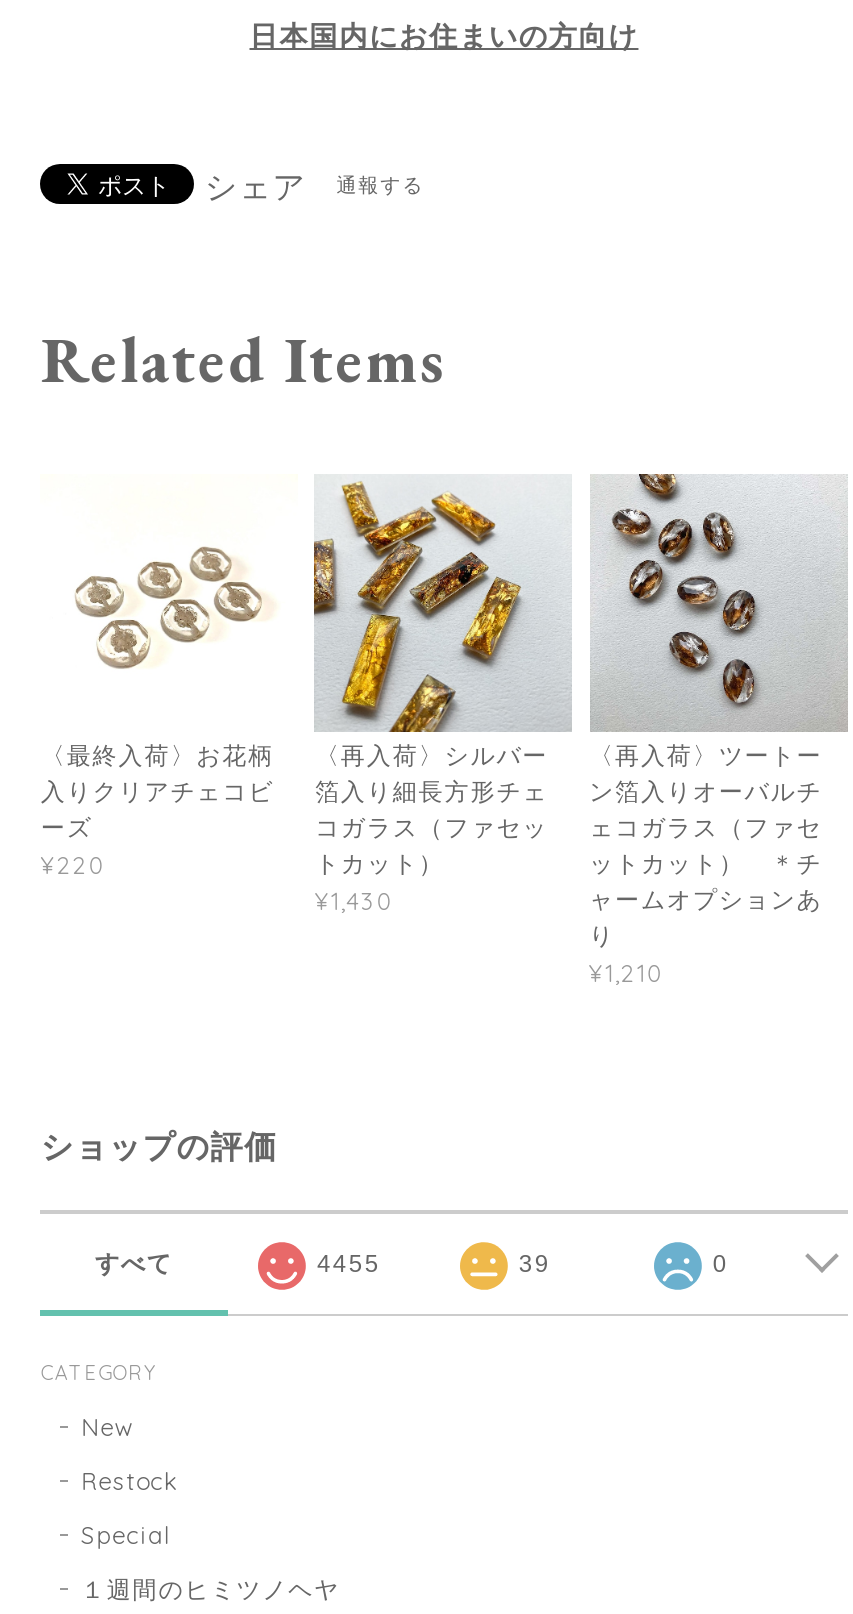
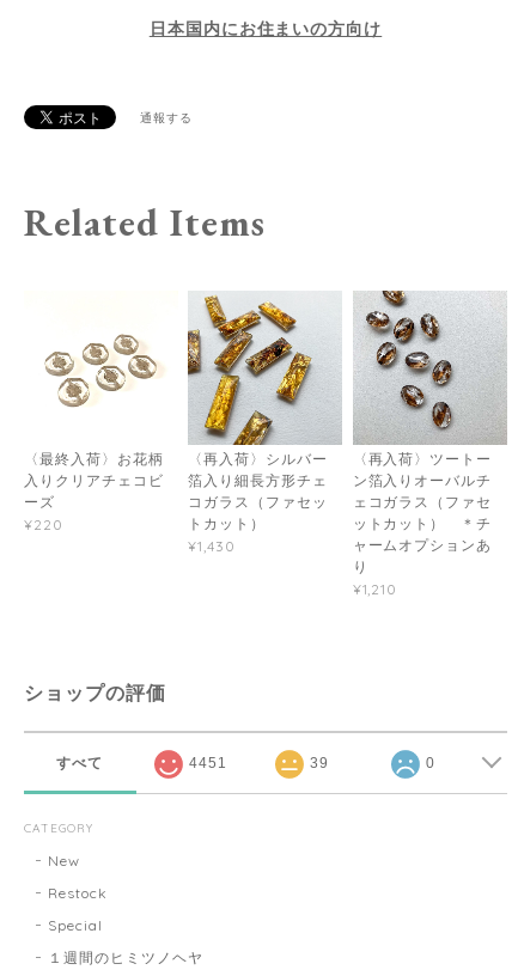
[205,166,306,206] シェア -> none
[317,1251,381,1279] 4455 -> [190,755,228,772] 4451

